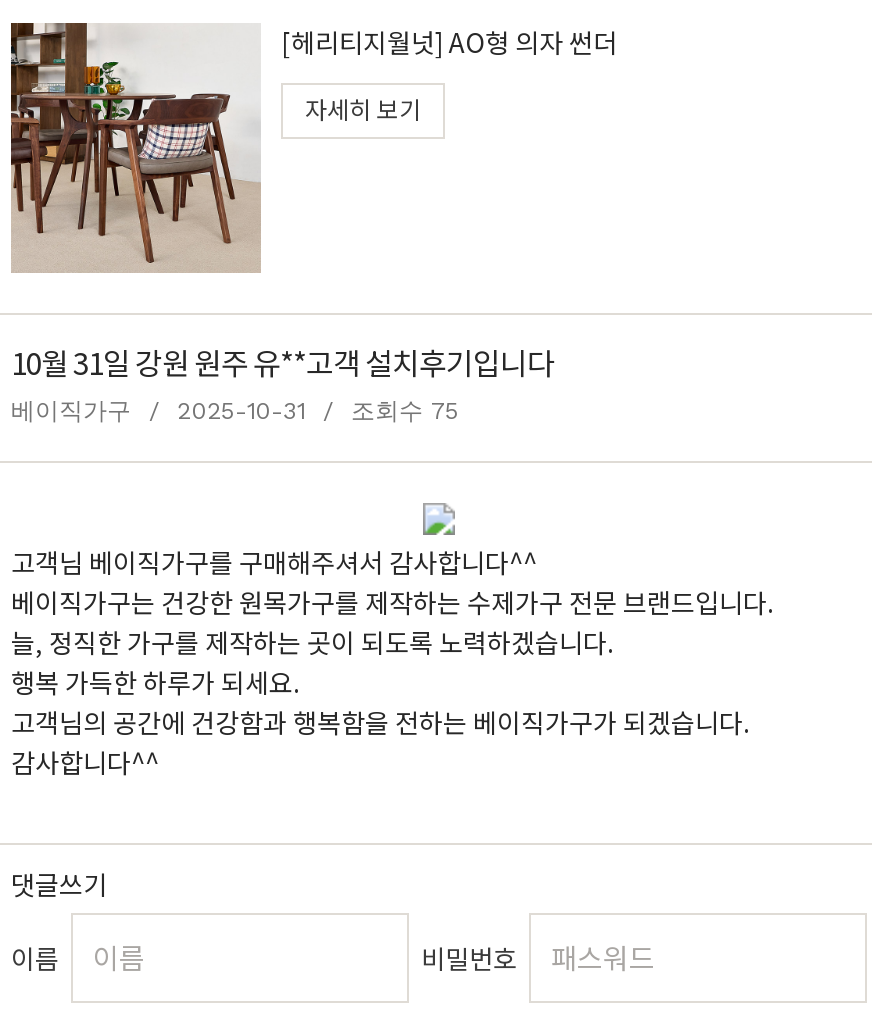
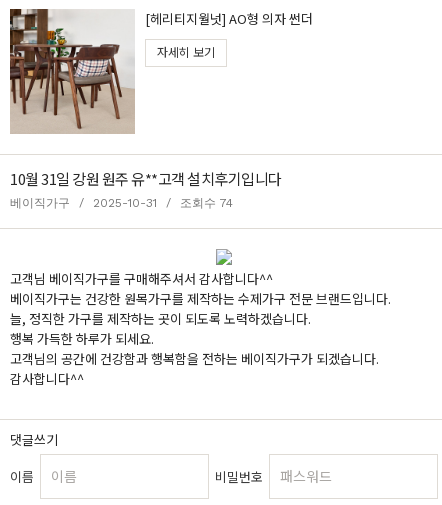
[11,397,459,425] 베이직가구 / 2025-10-31 / 조회수 75 -> [10,196,233,210] 베이직가구 / 2025-10-31 / 조회수 74

